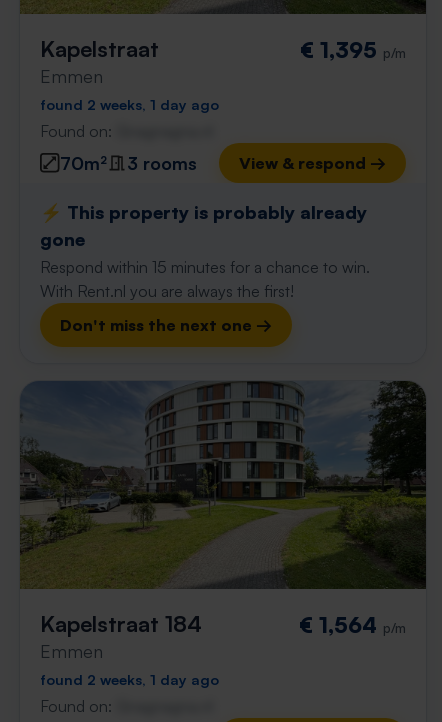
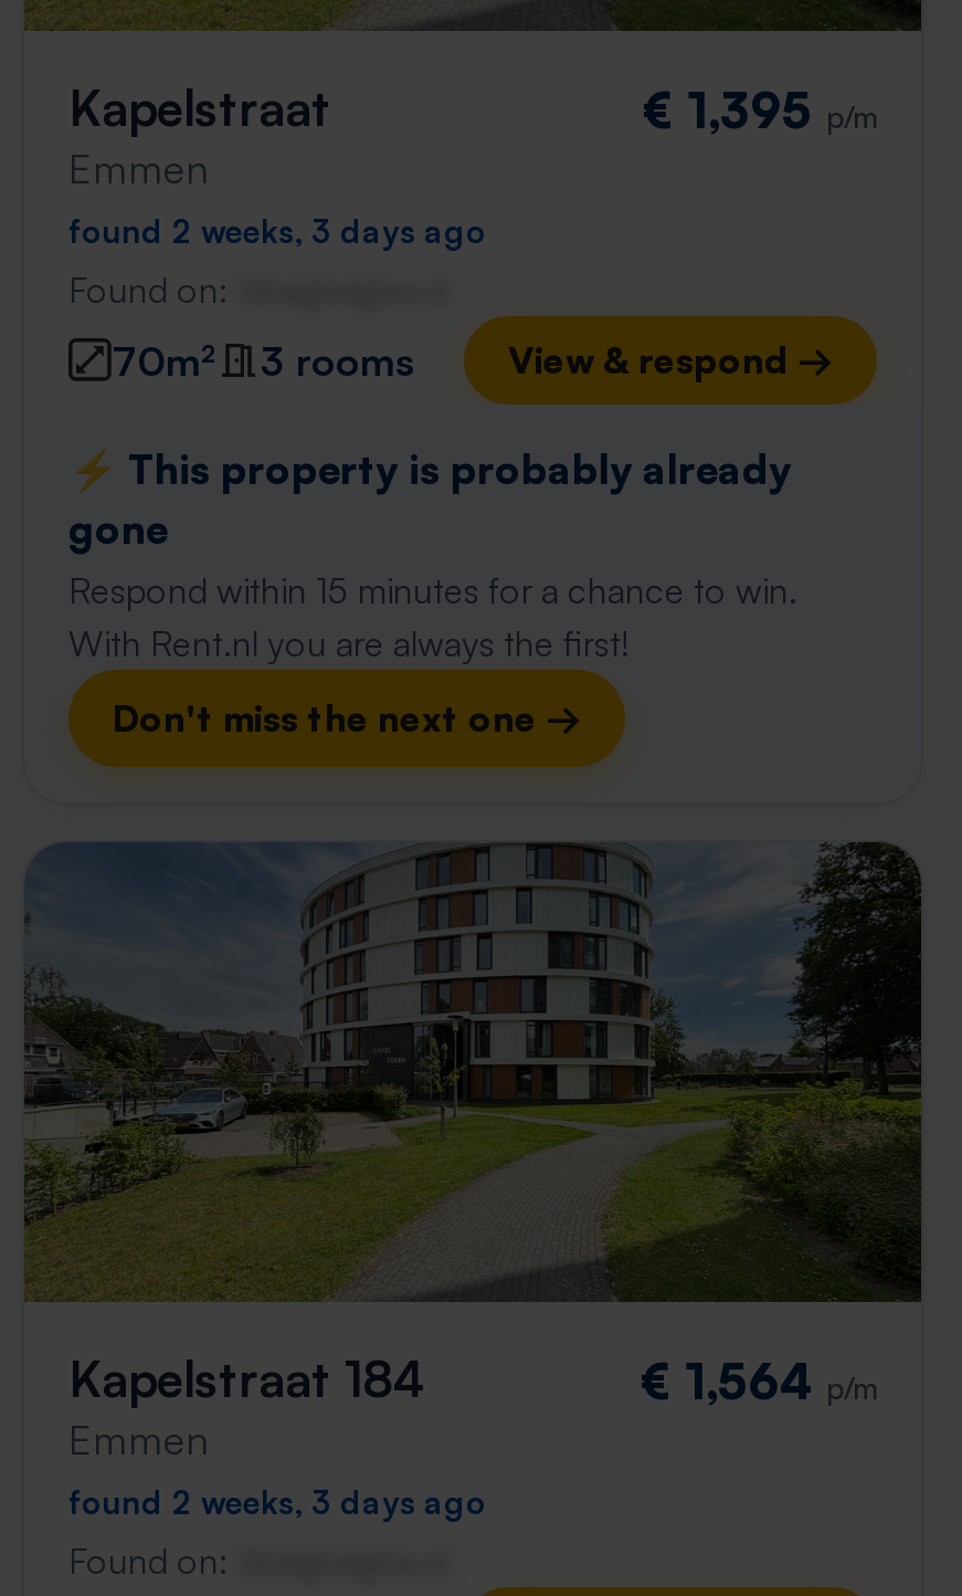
[40,95,219,113] found 2 weeks, 1 day ago -> [68,210,486,250] found 2 weeks, 3 days ago
[40,670,219,688] found 2 weeks, 1 day ago -> [68,1481,486,1521] found 2 weeks, 3 days ago

